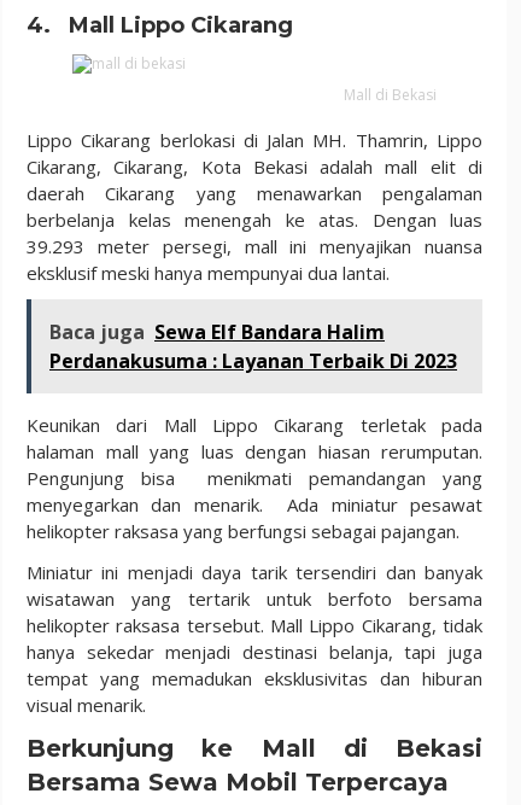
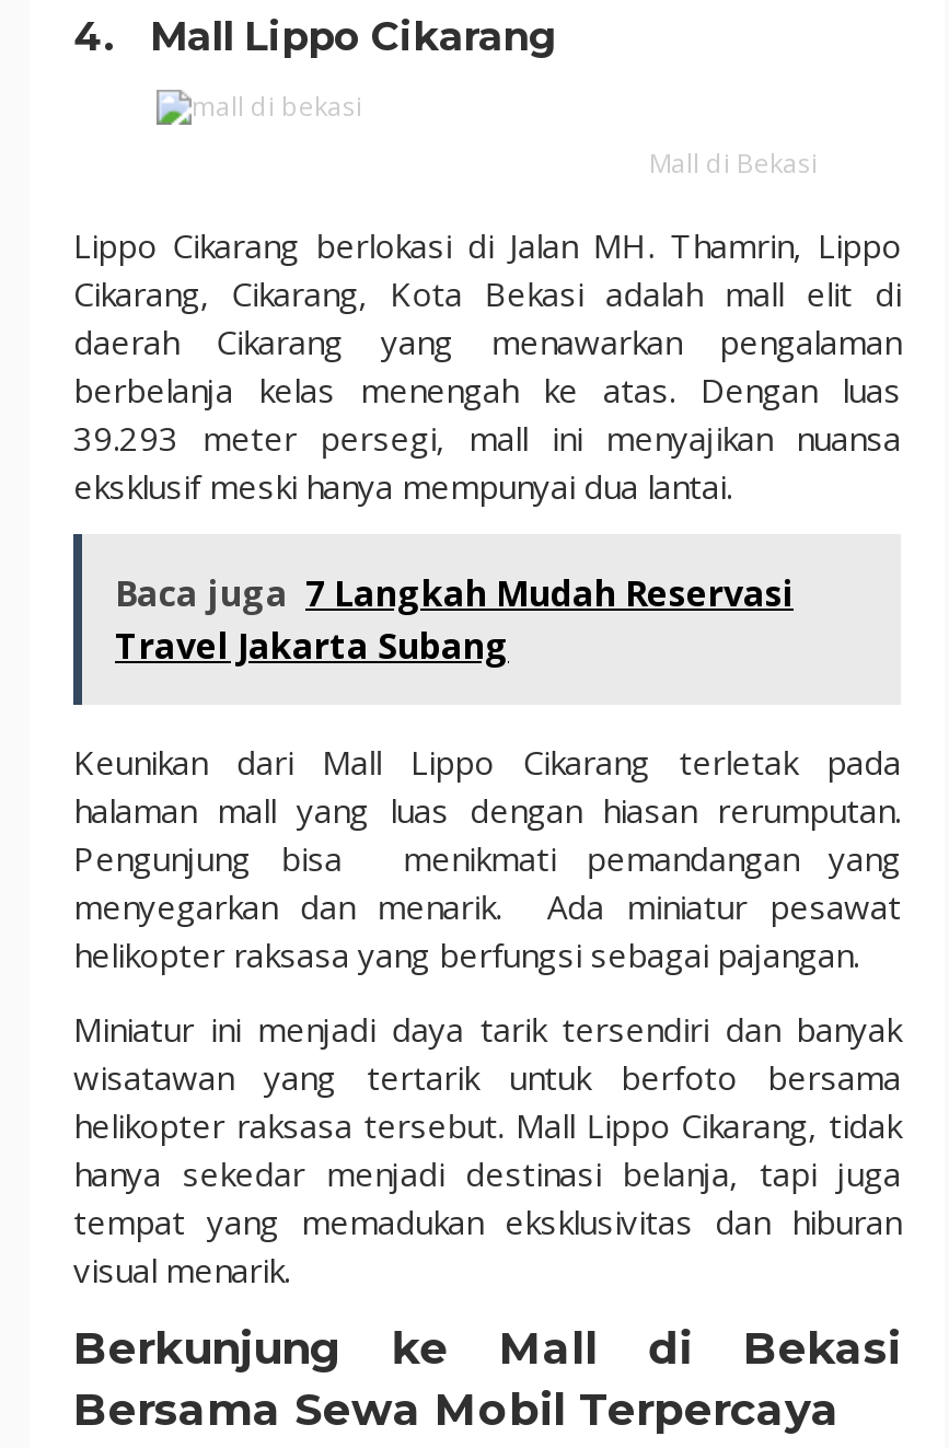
[49,319,457,375] Baca juga Sewa Elf Bandara Halim | Perdanakusuma : Layanan Terbaik Di 2023 -> [115,570,794,671] Baca juga 7 Langkah Mudah Reservasi | Travel Jakarta Subang

